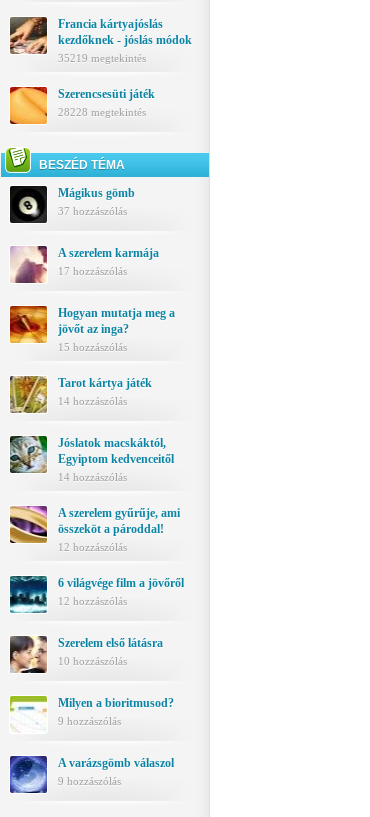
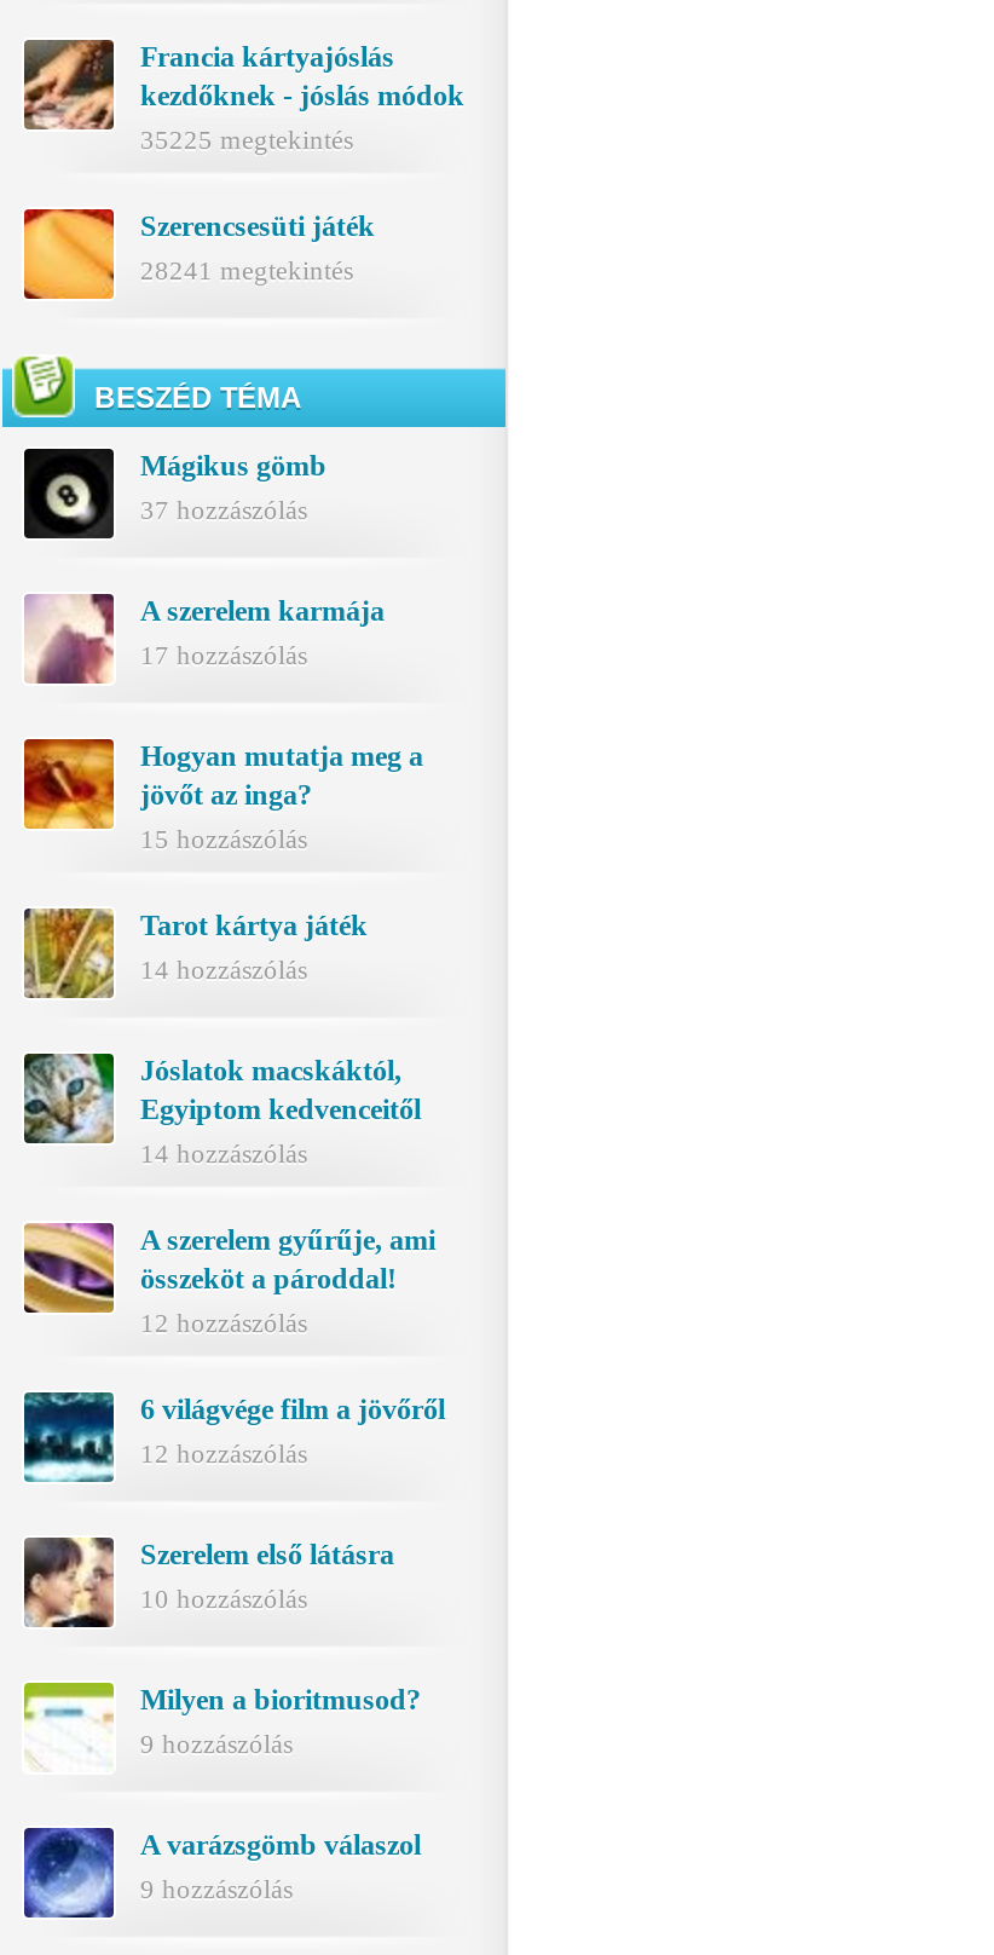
[58,52,146,64] 35219 megtekintés -> [140,125,353,154] 35225 megtekintés
[58,106,146,118] 28228 megtekintés -> [140,255,353,284] 28241 megtekintés

